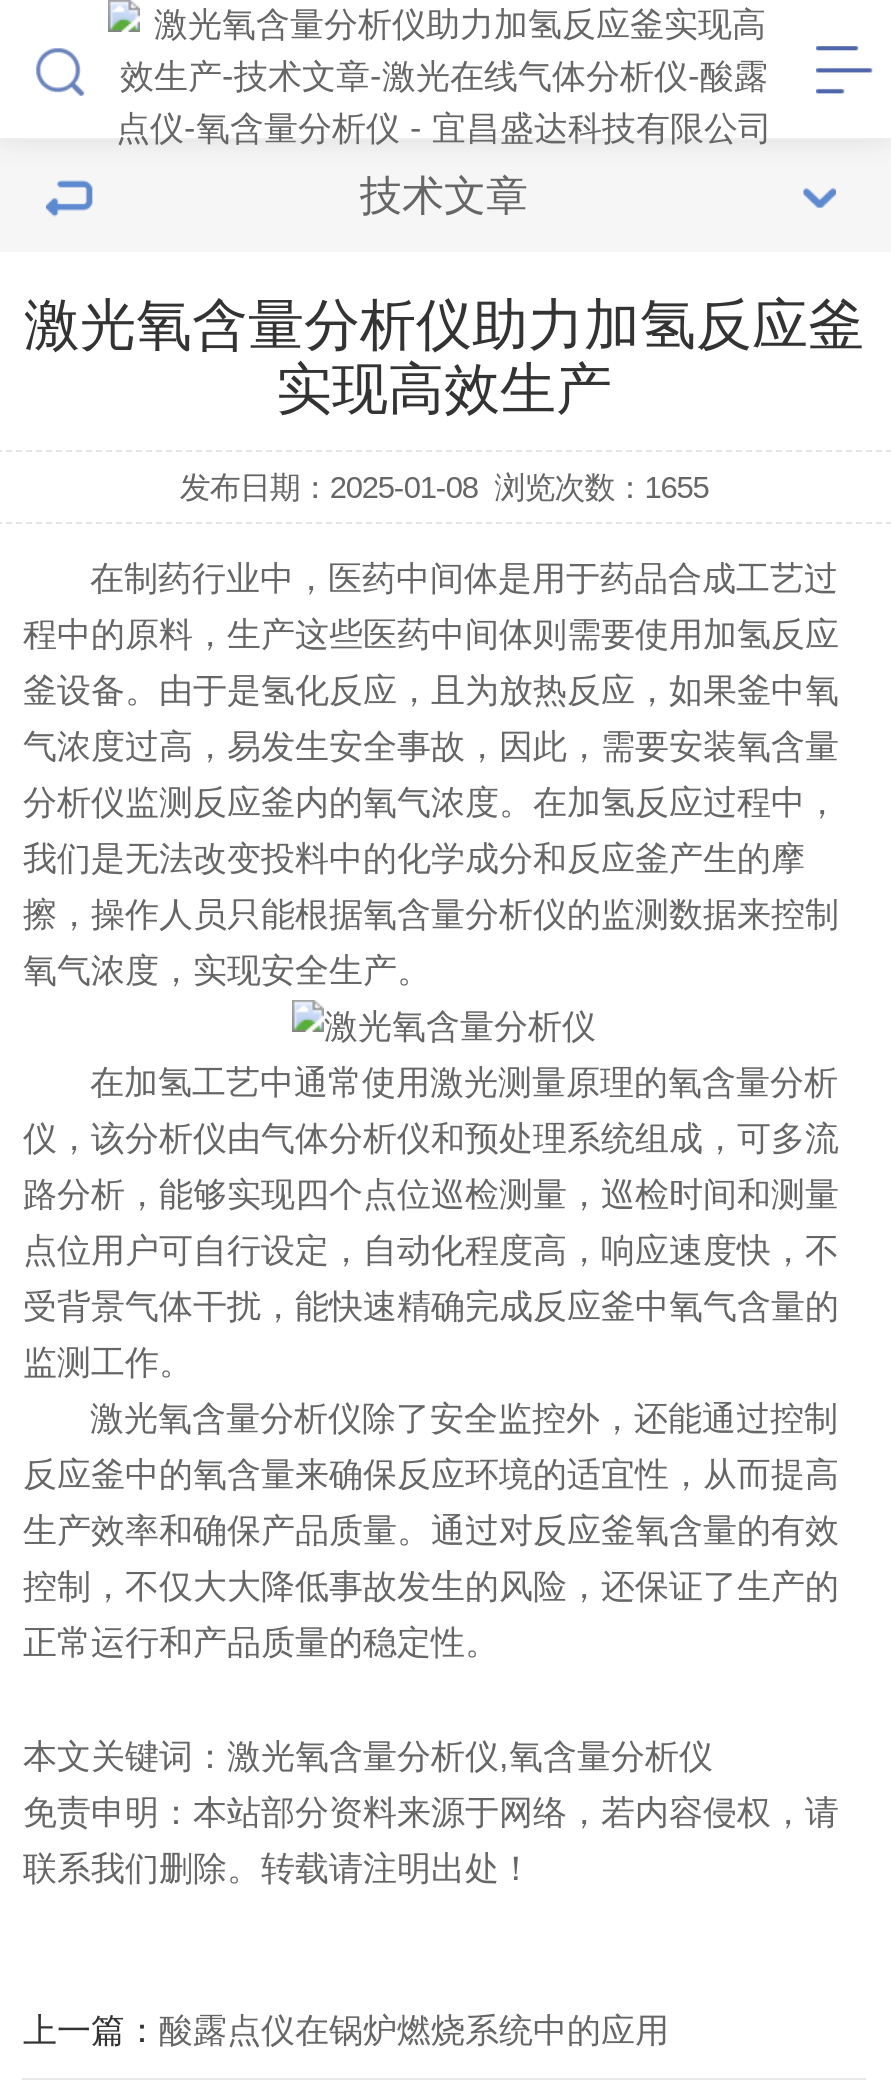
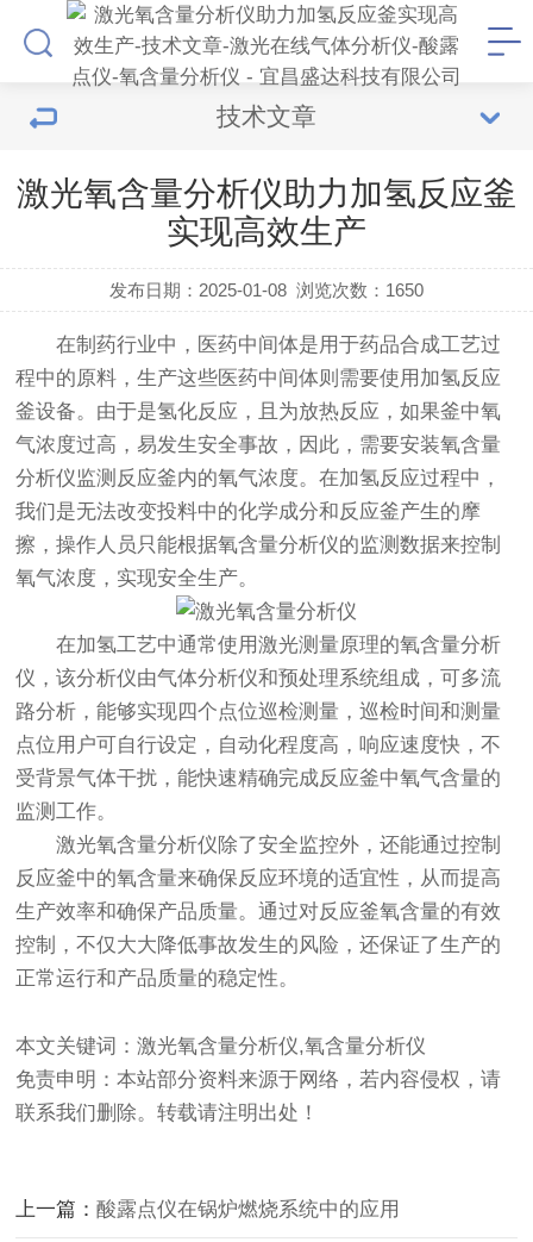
[180,470,708,504] 发布日期：2025-01-08 浏览次数：1655 -> [109,280,424,300] 发布日期：2025-01-08 浏览次数：1650

